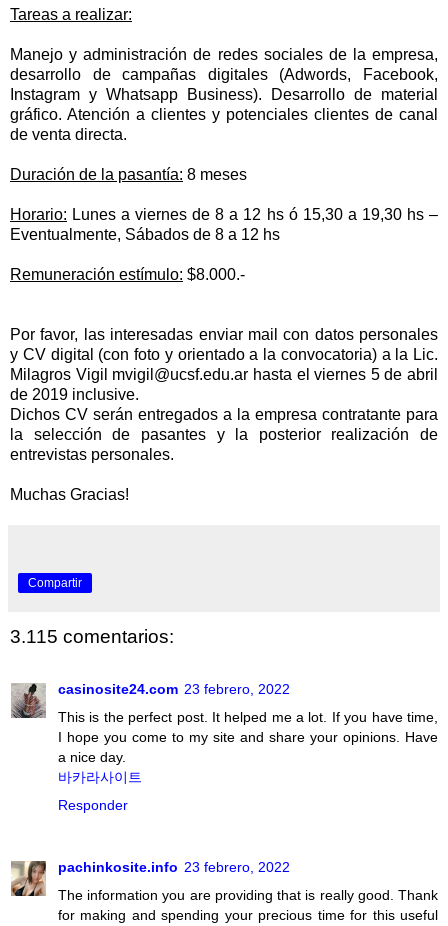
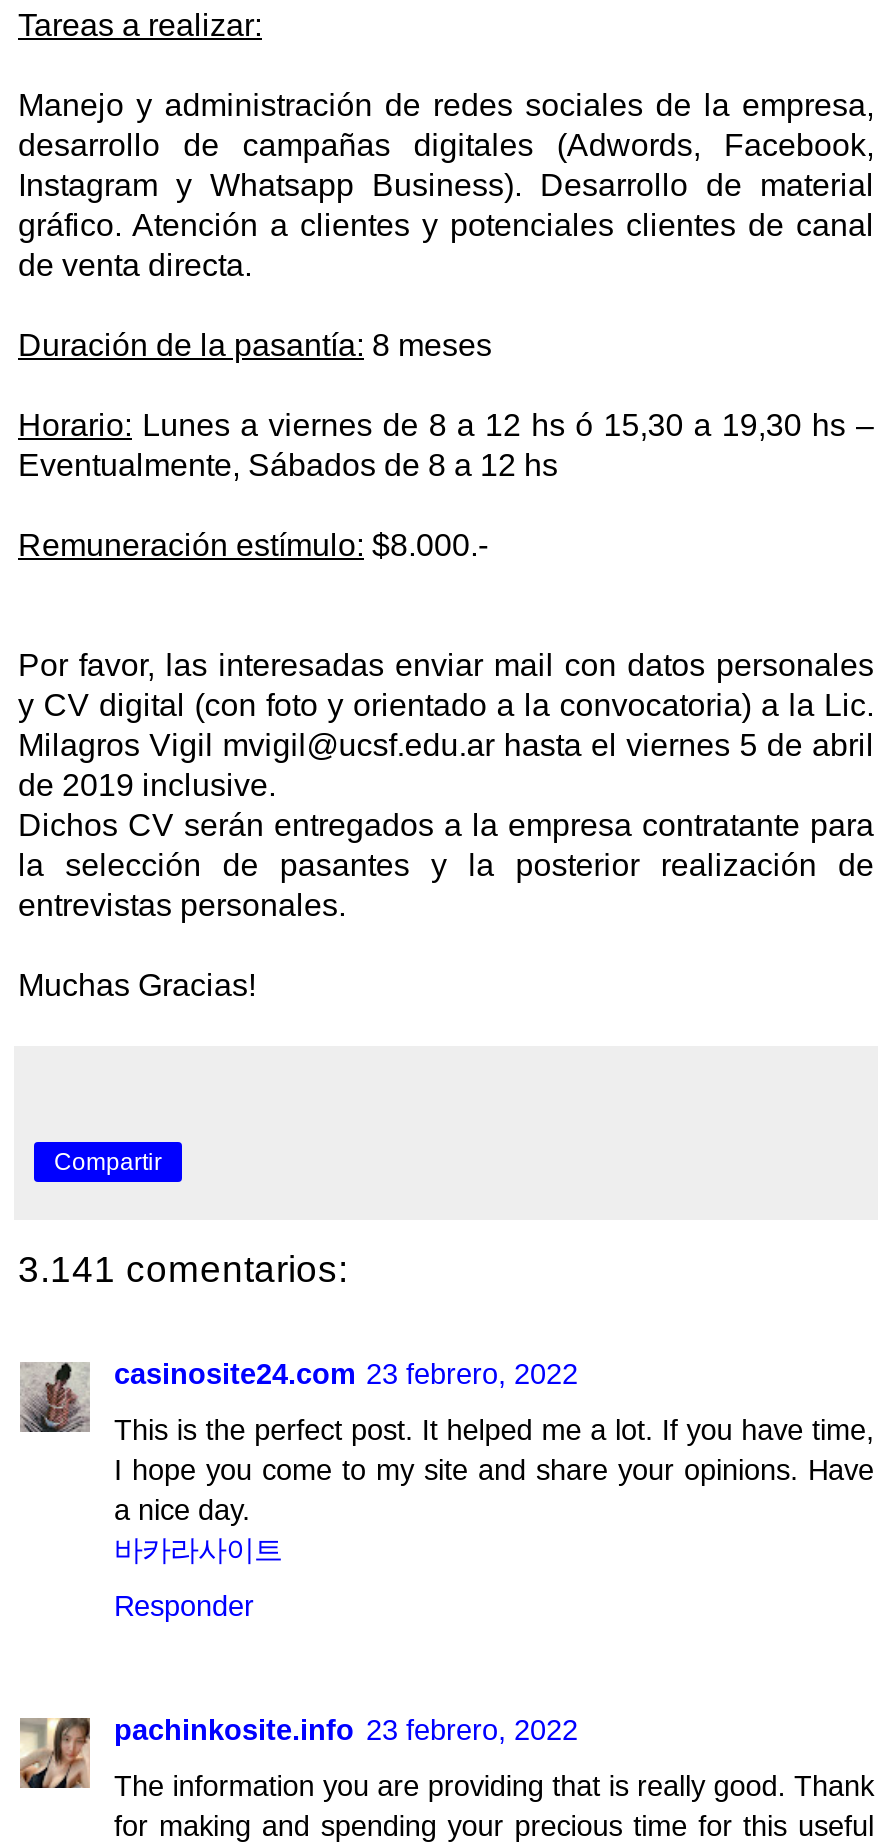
[10,626,174,647] 3.115 comentarios: -> [18,1249,348,1291] 3.141 comentarios:

